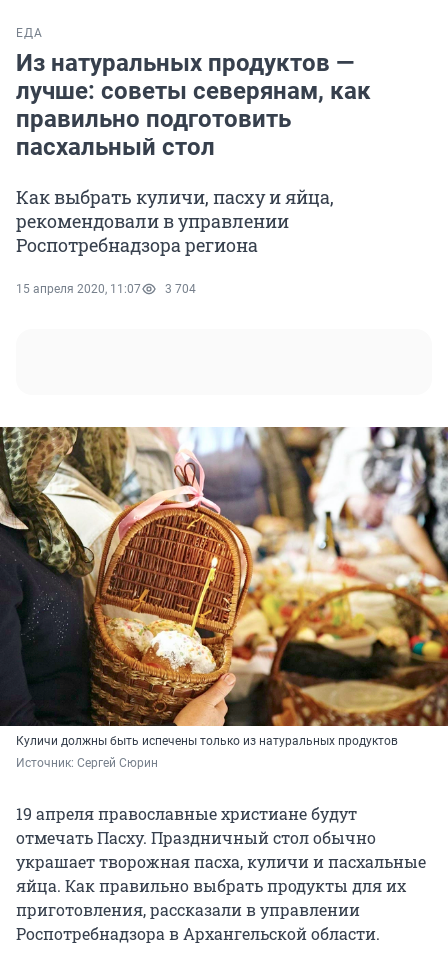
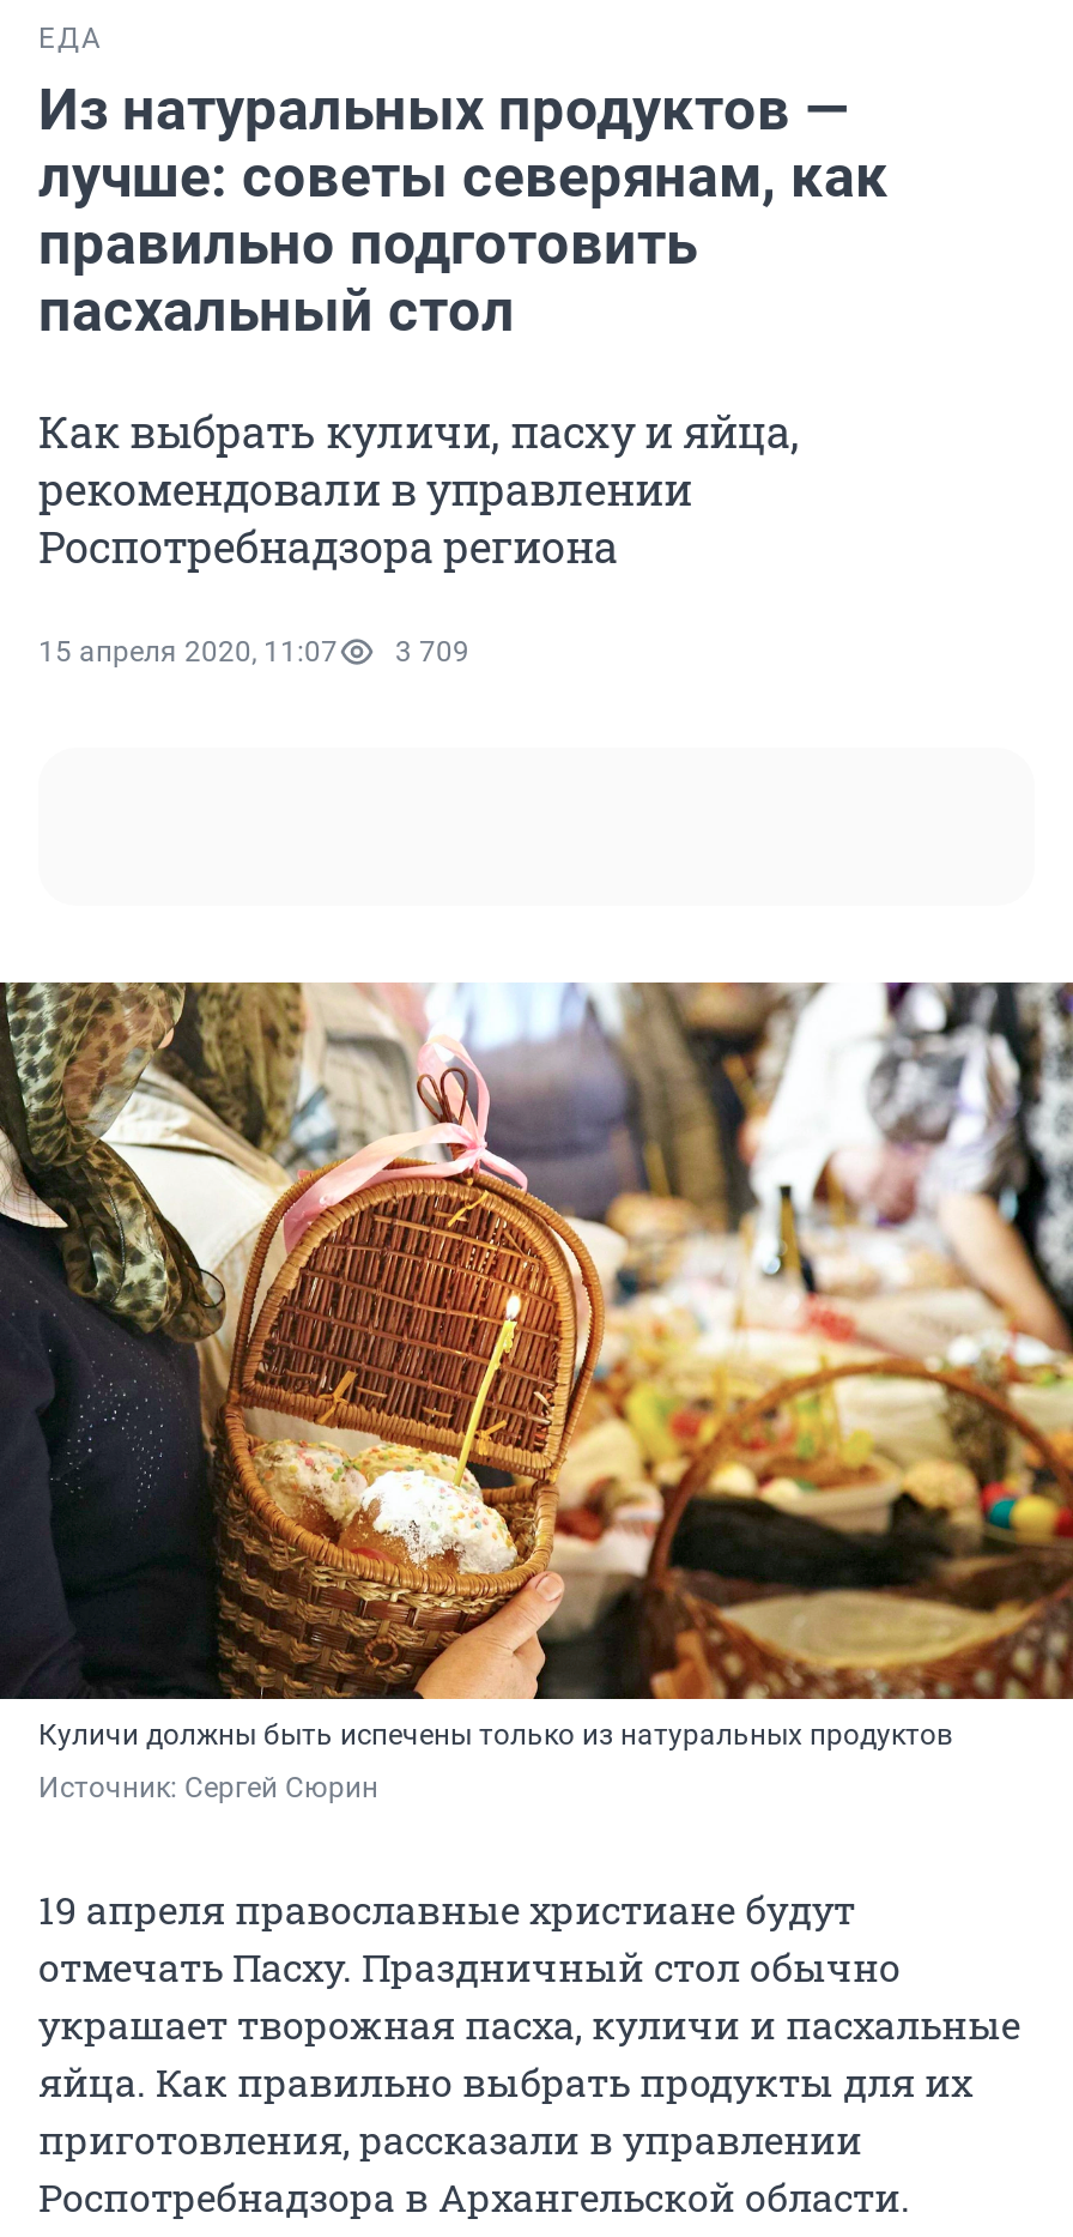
[16,282,196,296] 15 апреля 2020, 11:07 3 704 -> [38,635,469,669] 15 апреля 2020, 11:07 3 709

